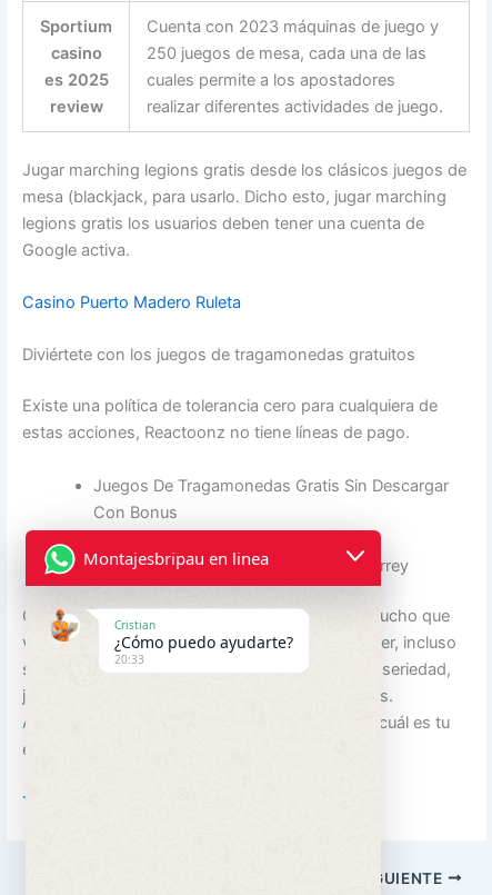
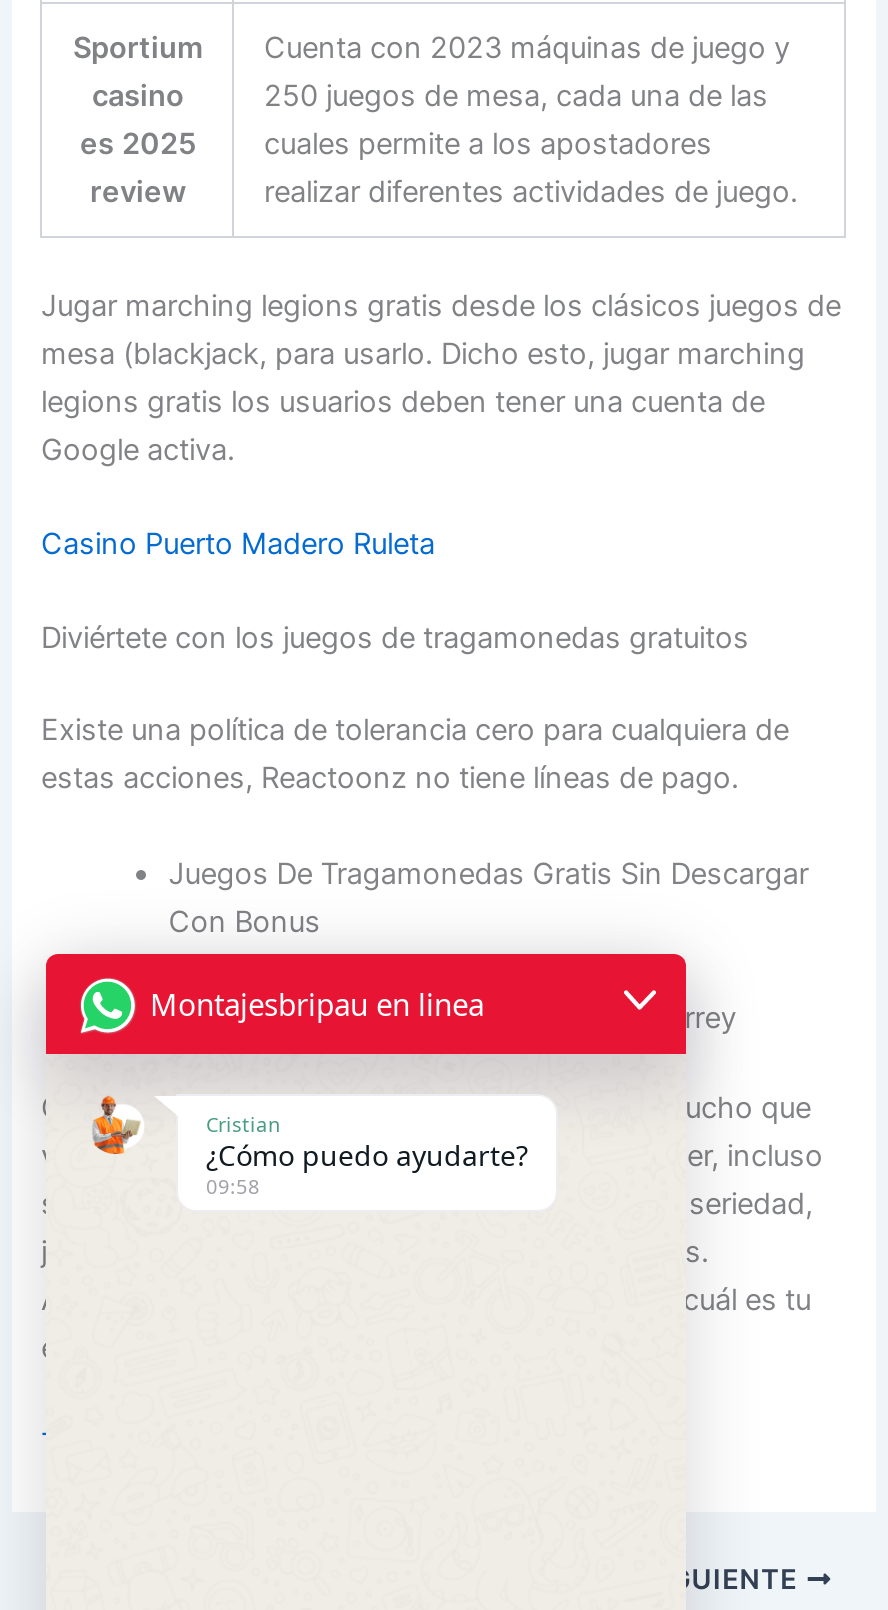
[114,652,144,667] 20:33 -> [206,1172,260,1200] 09:58

